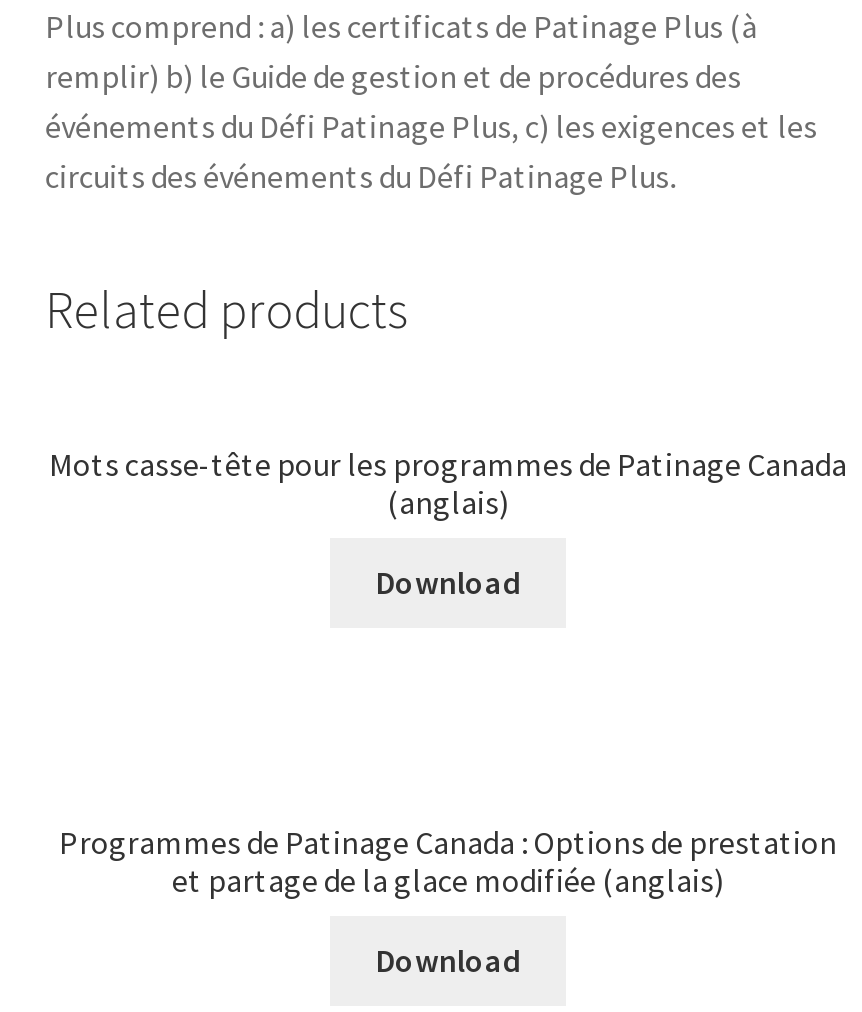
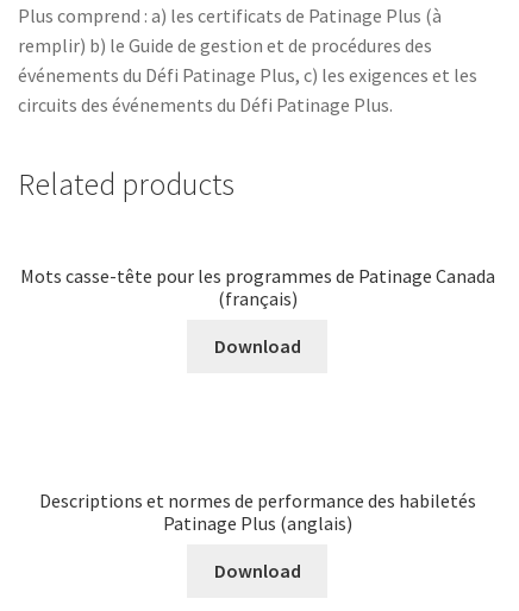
[387,481,509,521] (anglais) -> [217,286,297,310] (français)
[59,821,837,899] Programmes de Patinage Canada : Options de prestation | et partage de la glace modifiée (anglais) -> [39,488,476,534] Descriptions et normes de performance des habiletés | Patinage Plus (anglais)

